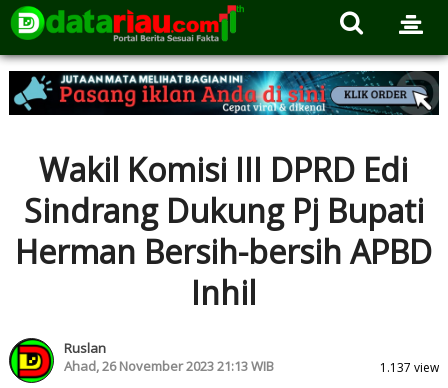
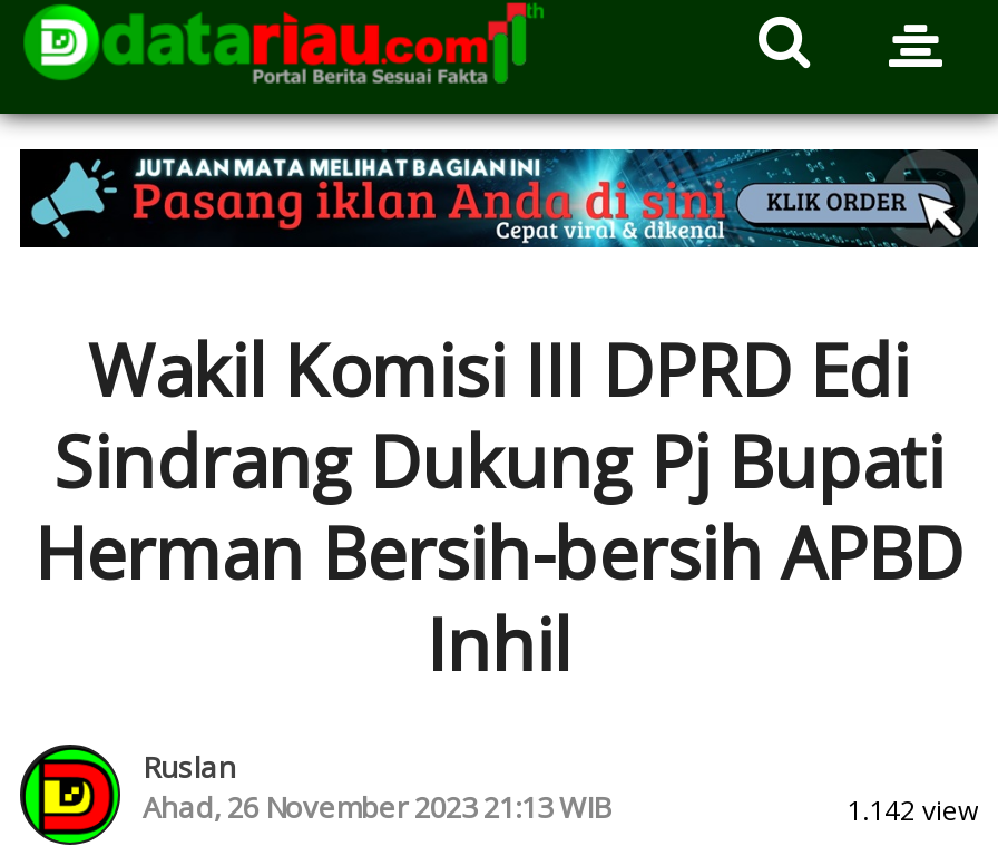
[380,359,439,376] 1.137 view -> [847,791,978,829] 1.142 view

